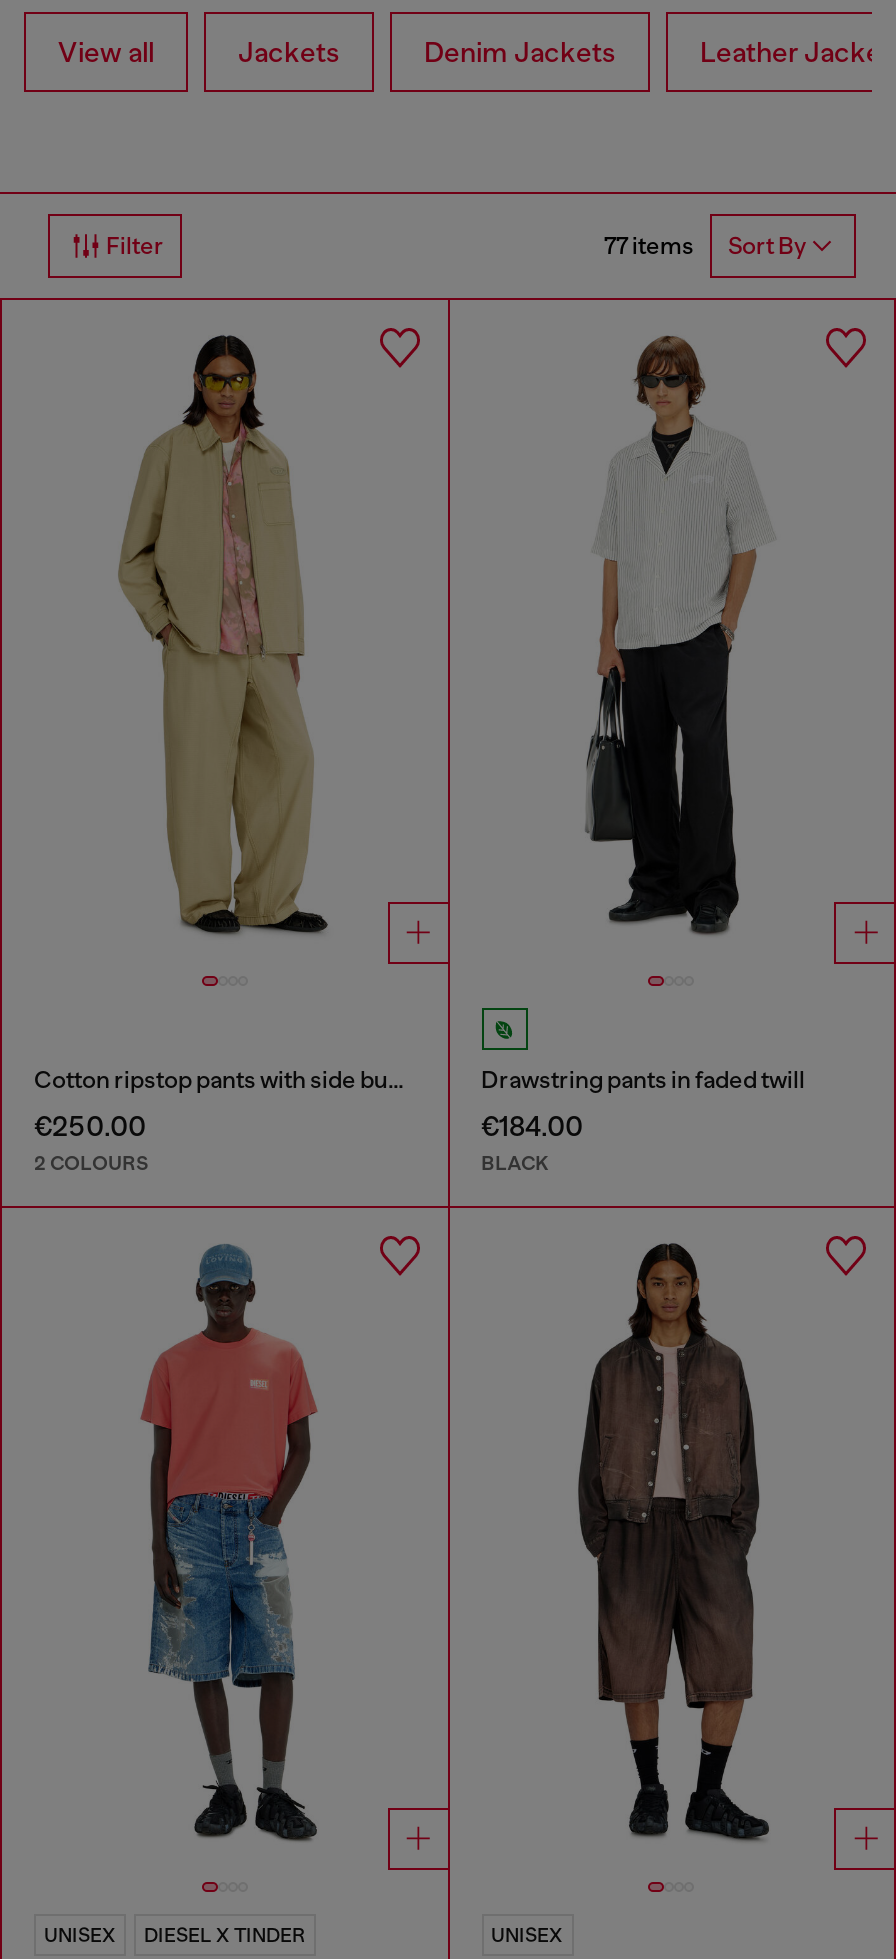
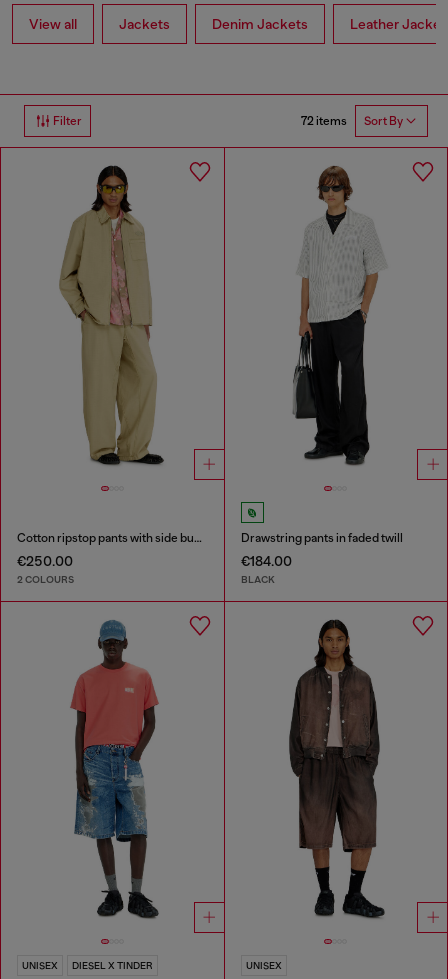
[604,232,806,261] 77 items Sort By -> [301,114,403,128] 72 items Sort By

